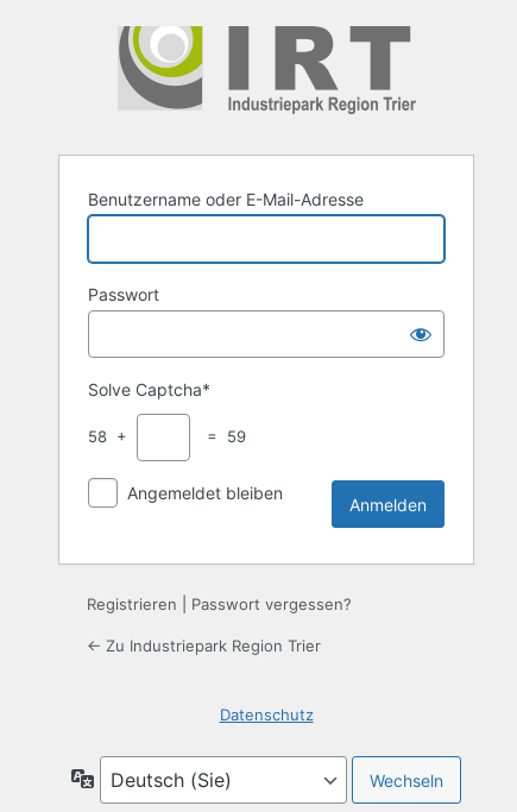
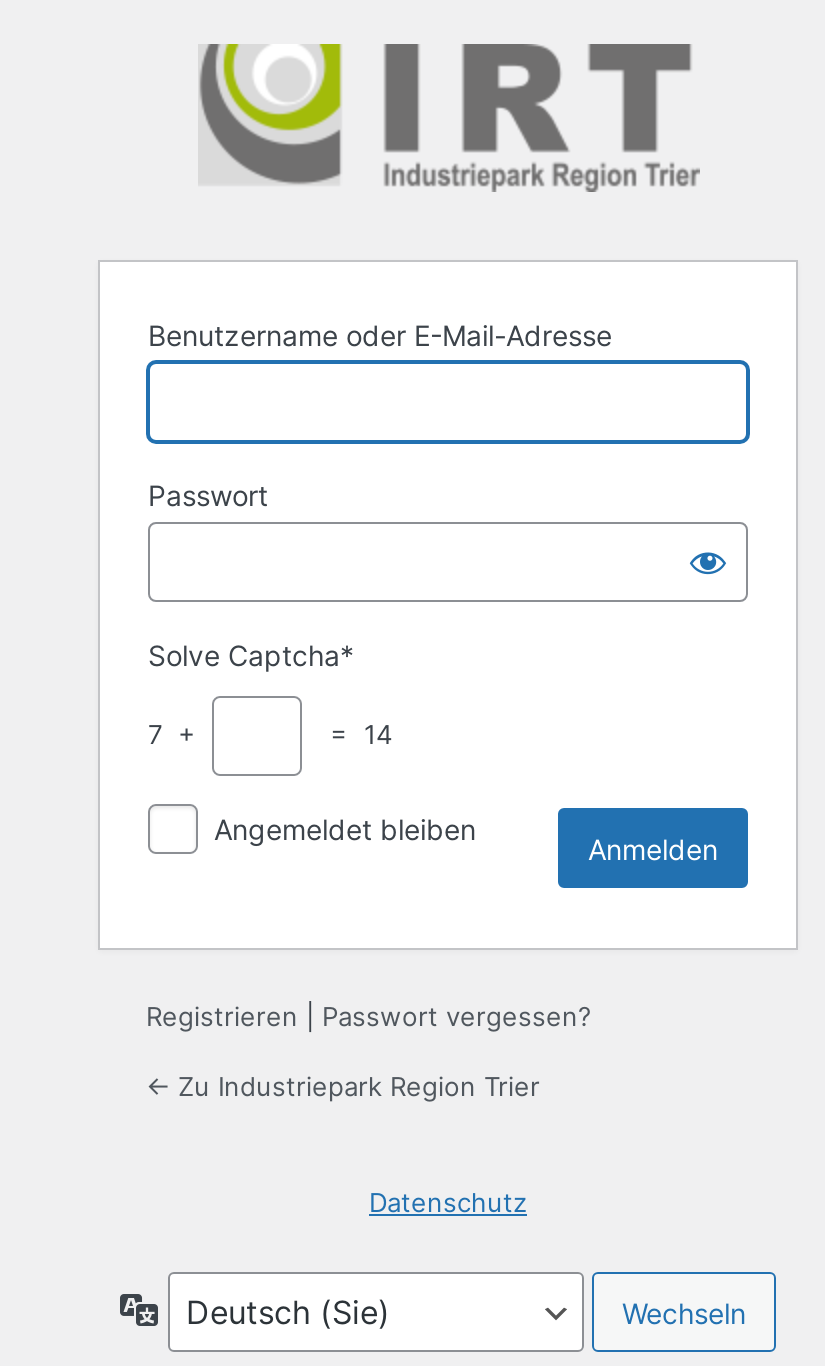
[88,427,137,446] 58 + -> [148,719,212,751] 7 +
[197,427,246,446] = 59 -> [314,719,392,751] = 14

